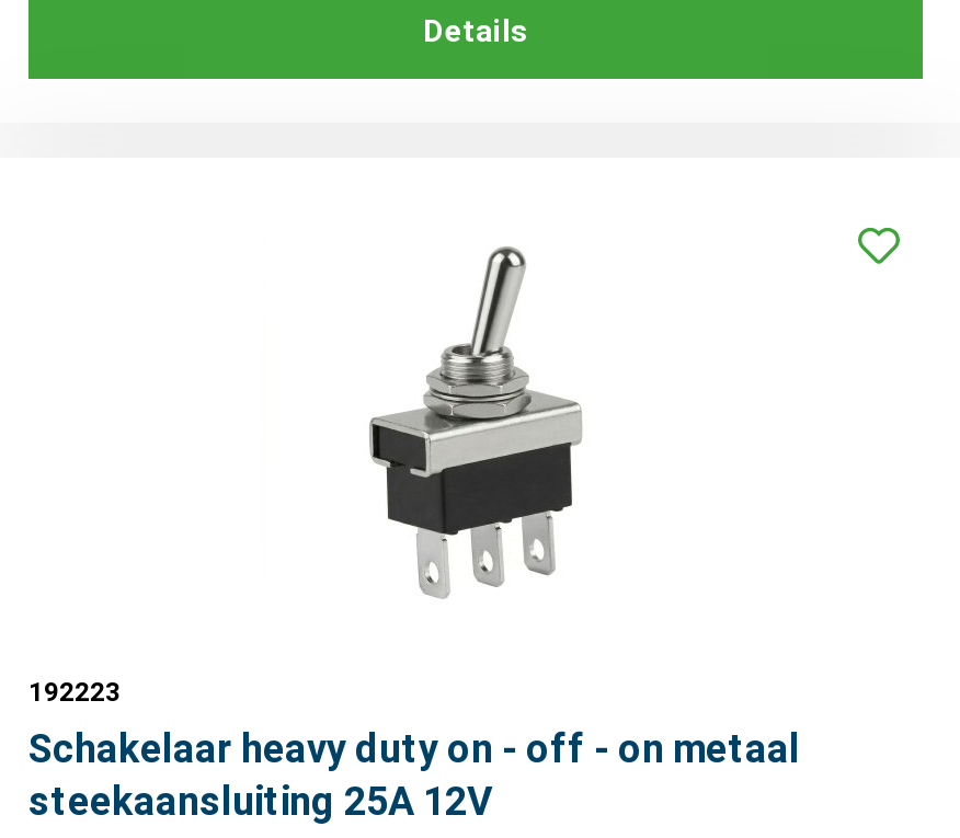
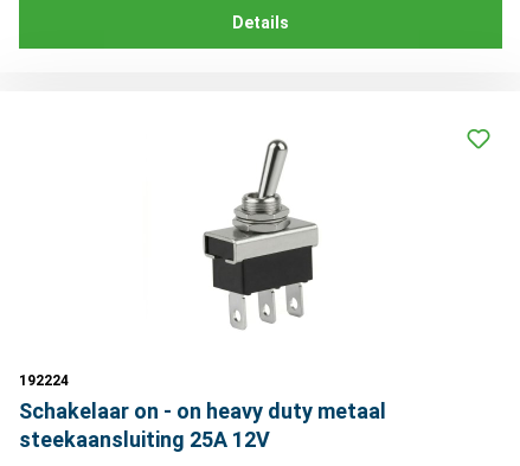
[28,678,800,772] 192223 | Schakelaar heavy duty on - off - on metaal -> [19,373,386,424] 192224 | Schakelaar on - on heavy duty metaal

